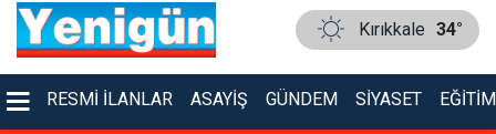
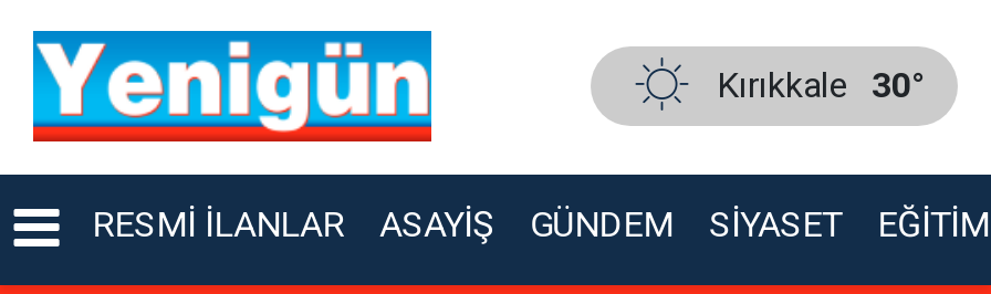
[359,19,463,40] Kırıkkale 34° -> [717,64,925,106] Kırıkkale 30°

